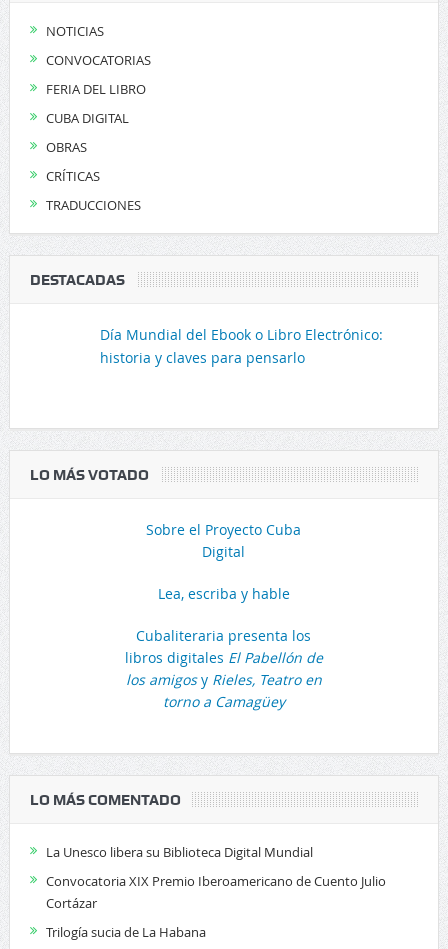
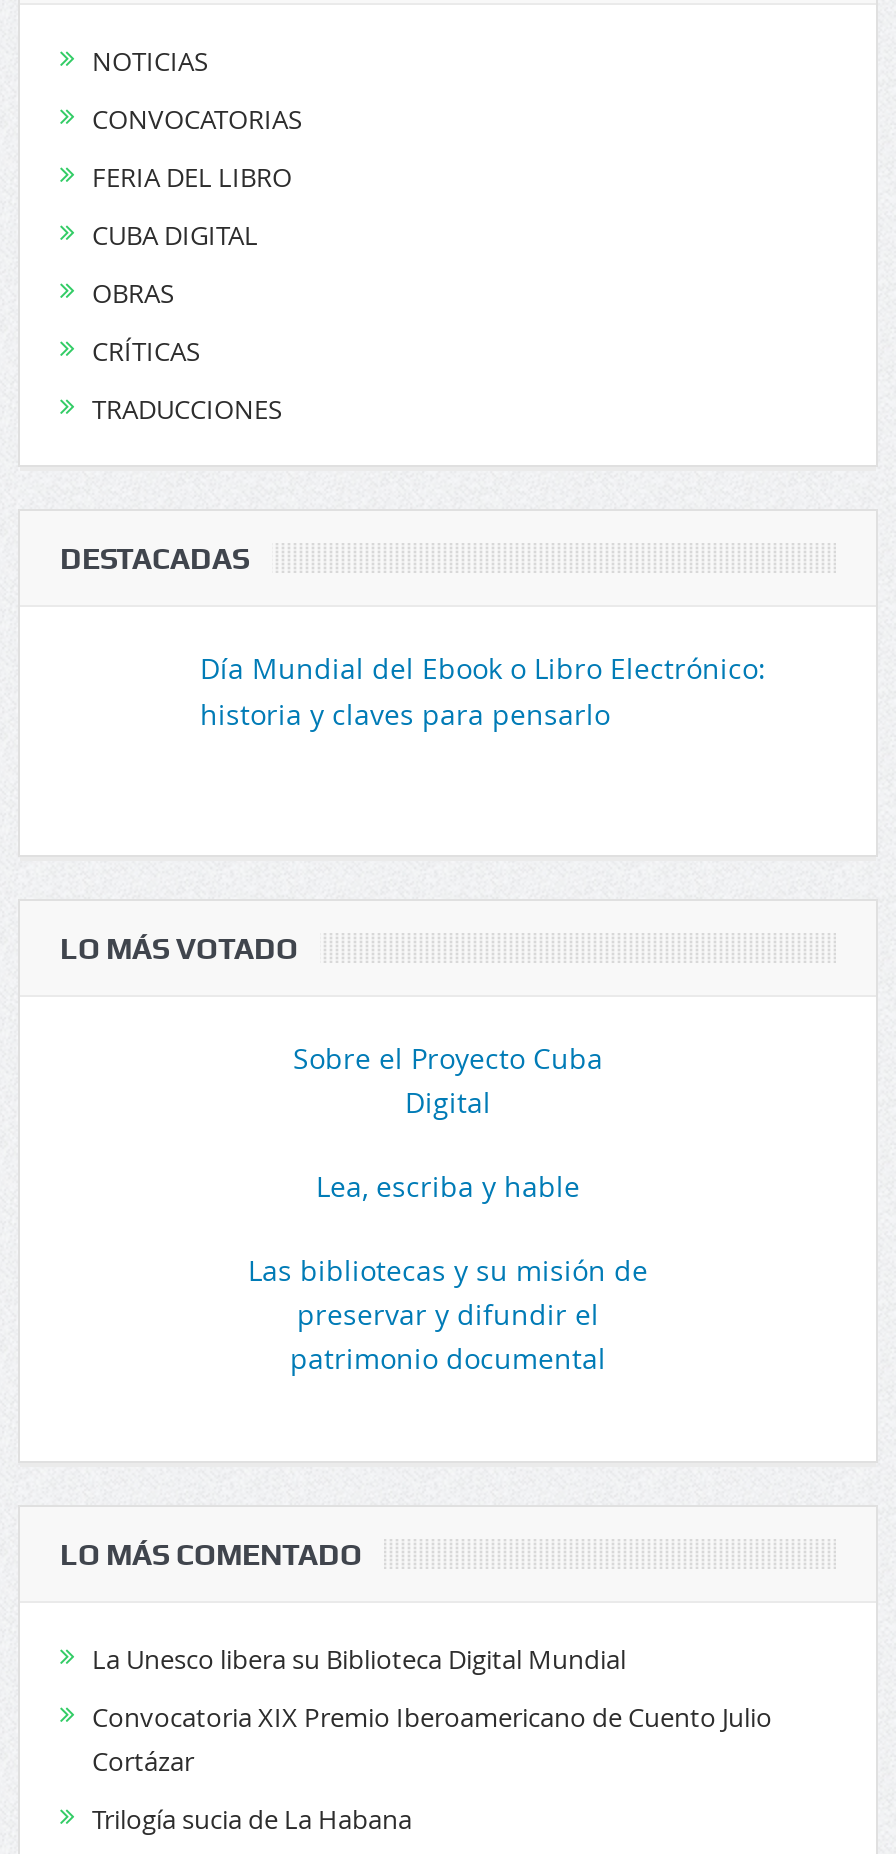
[125,625,323,710] Cubaliteraria presenta los | libros digitales El Pabellón de | los amigos y Rieles, Teatro en | torno a Camagüey -> [248,1251,648,1377] Las bibliotecas y su misión de | preservar y difundir el | patrimonio documental

